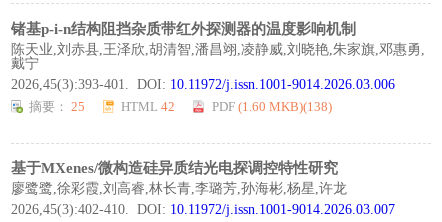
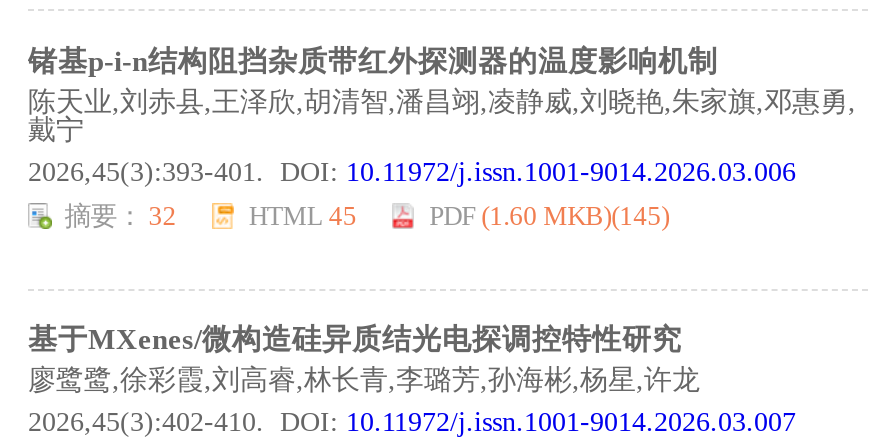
[29,99,85,114] 摘要：25 -> [64,201,176,231] 摘要：32
[121,99,175,114] HTML 42 -> [249,201,357,231] HTML 45
[212,99,332,114] PDF (1.60 MKB)(138) -> [429,201,669,231] PDF (1.60 MKB)(145)

